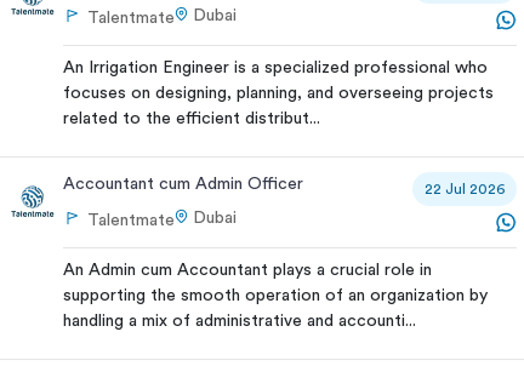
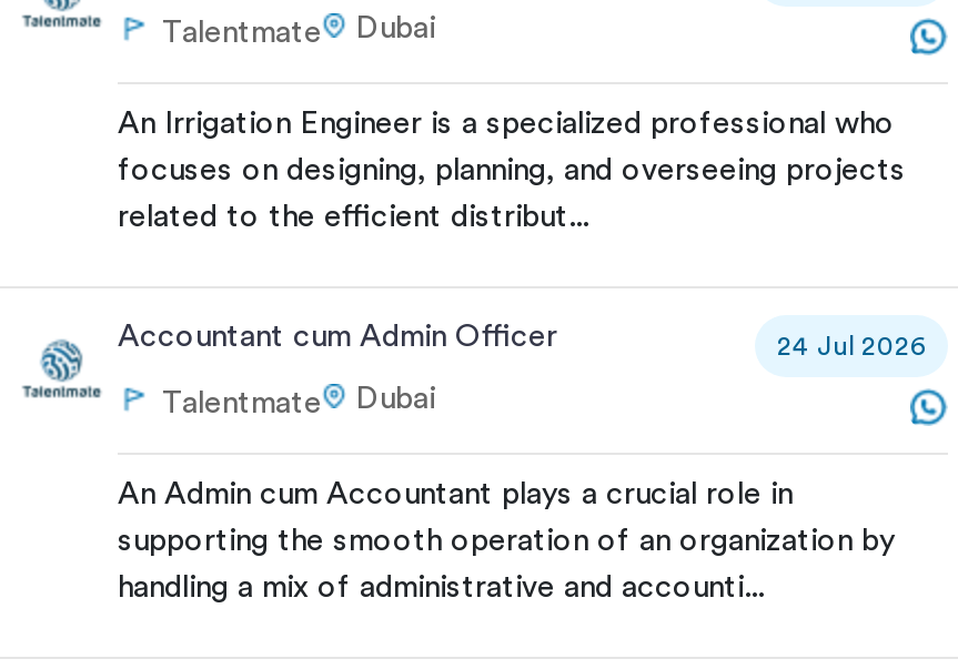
[425,182,505,196] 22 Jul 2026 -> [777,333,926,359] 24 Jul 2026

